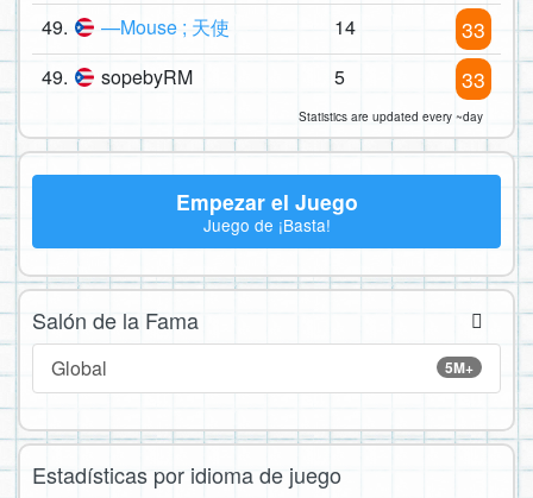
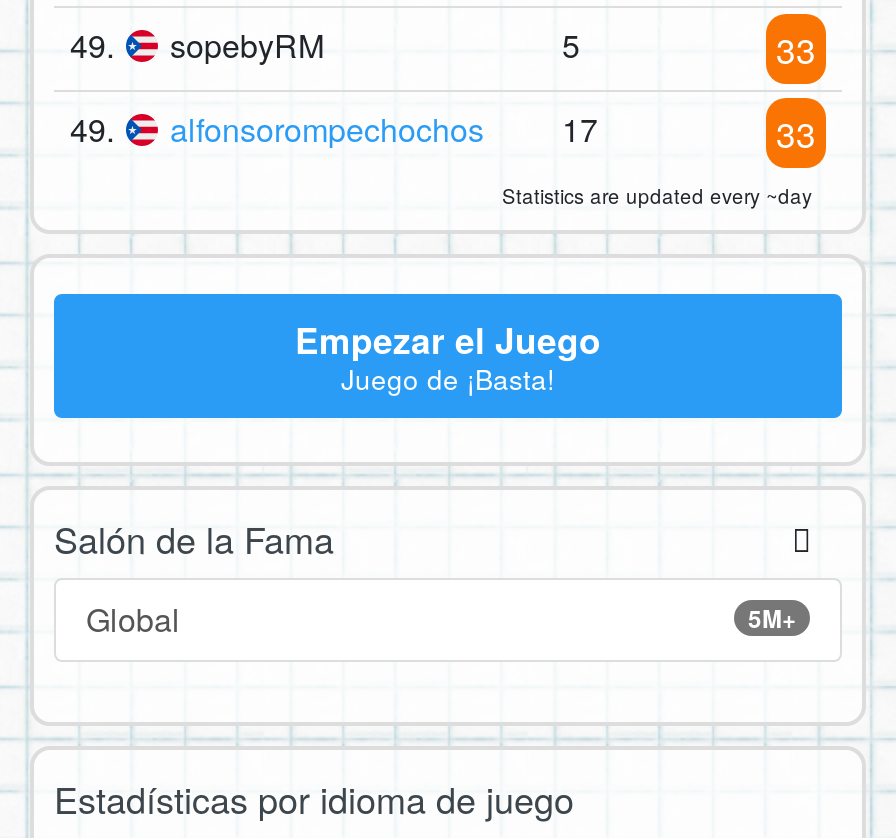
[101,14,356,41] —Mouse ; 天使 | 14 -> [170,23,580,69] sopebyRM | 5
[101,63,345,91] sopebyRM | 5 -> [170,107,598,153] alfonsorompechochos | 17

